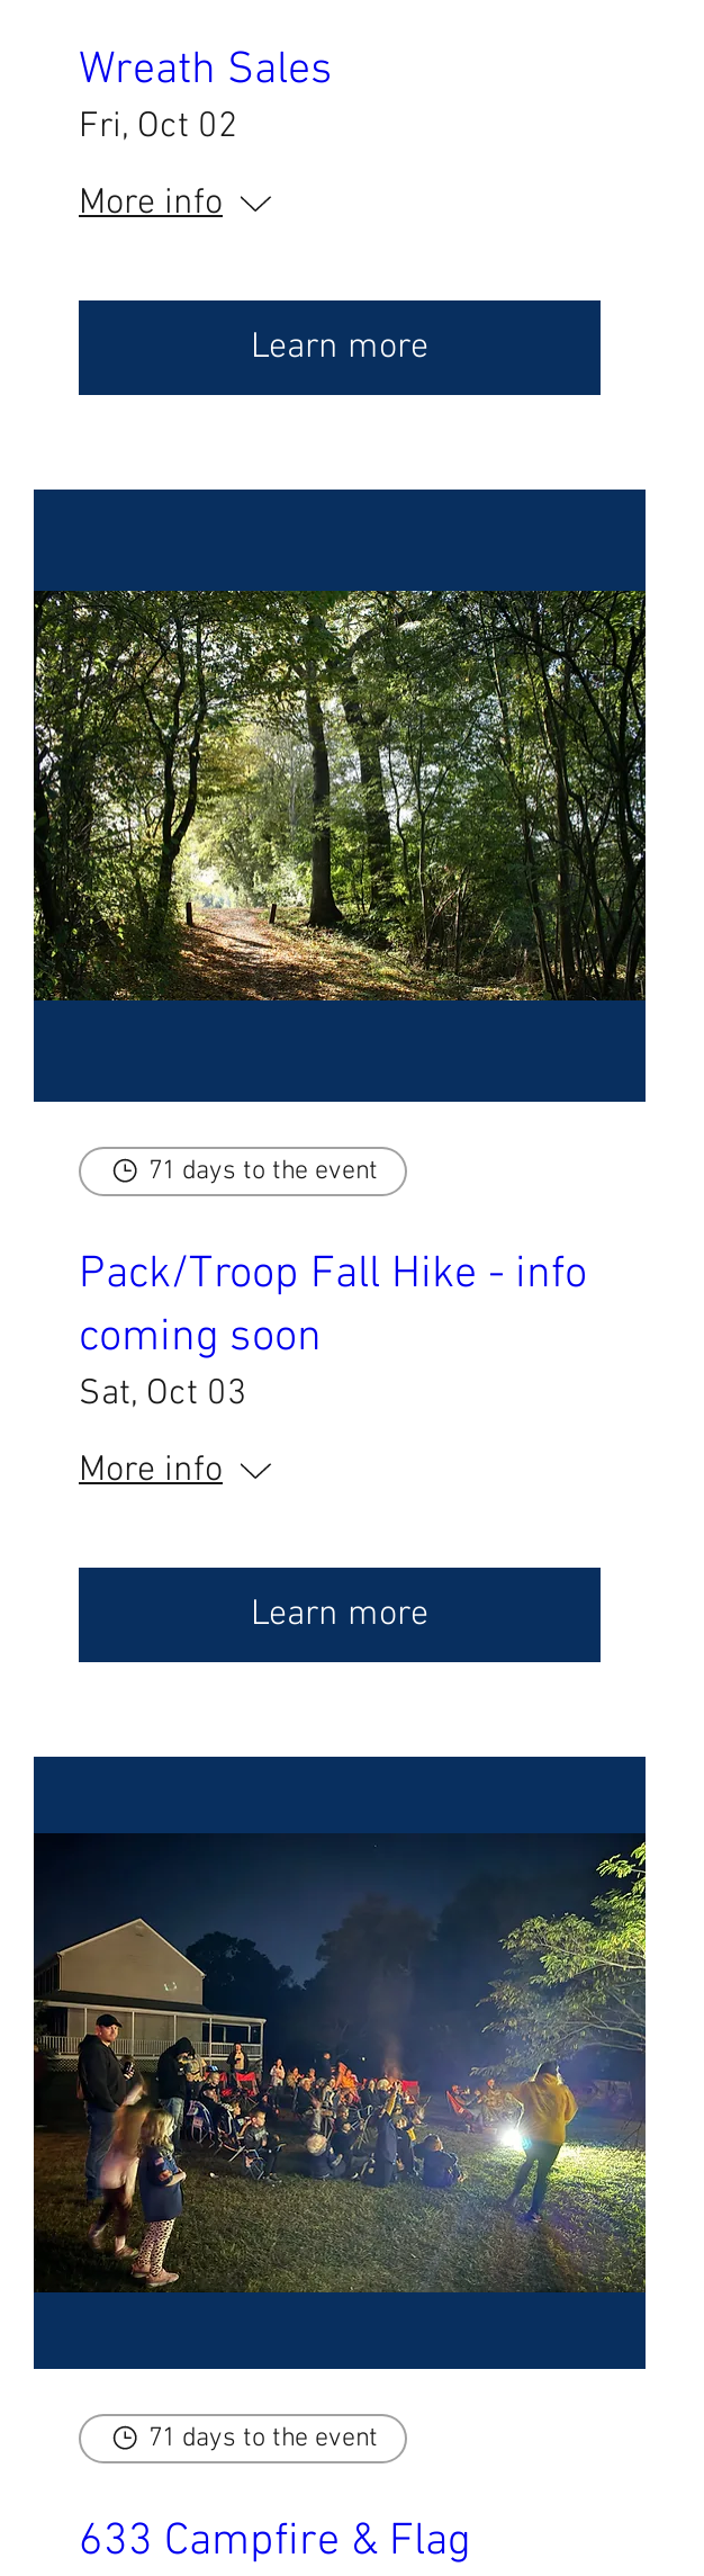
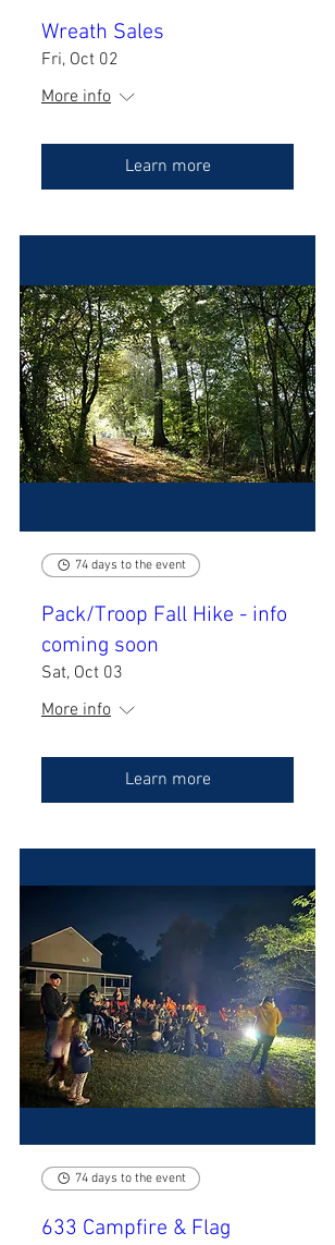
[148,1156,378,1187] 71 days to the event -> [75,558,186,573] 74 days to the event
[148,2423,378,2454] 71 days to the event -> [75,1171,186,1186] 74 days to the event

